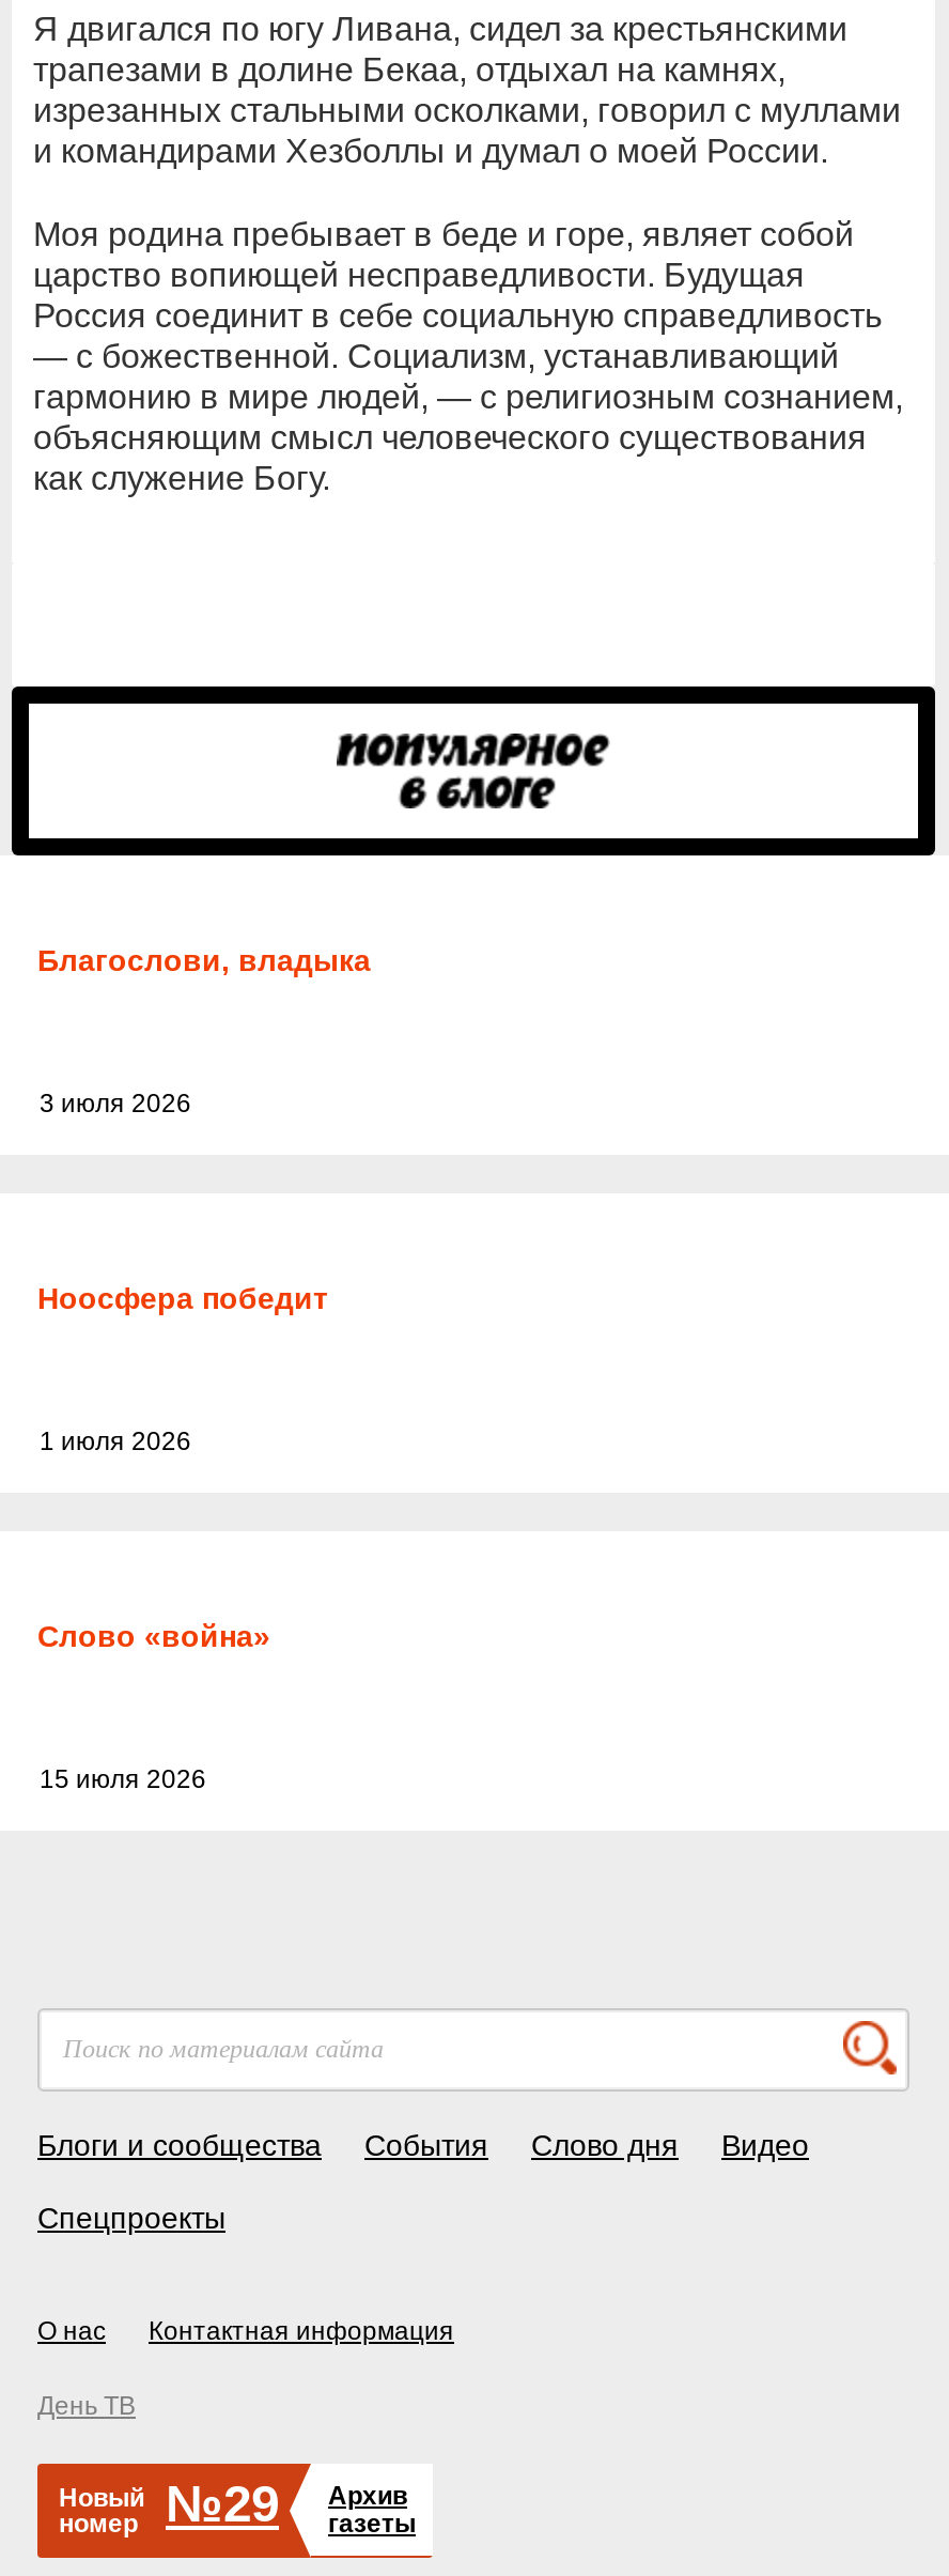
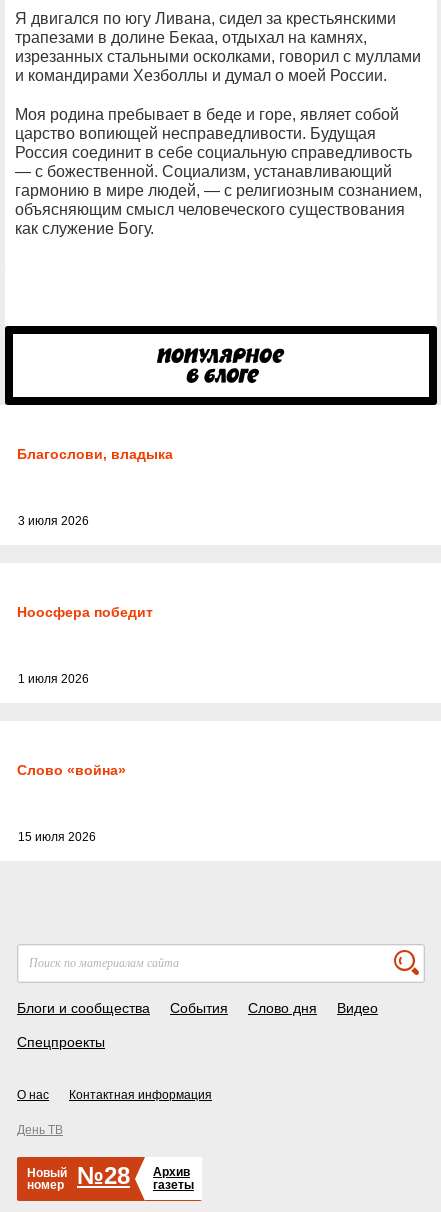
[59,2474,416,2539] Новый номер №29 Архив газеты -> [27,1162,194,1192] Новый номер №28 Архив газеты

